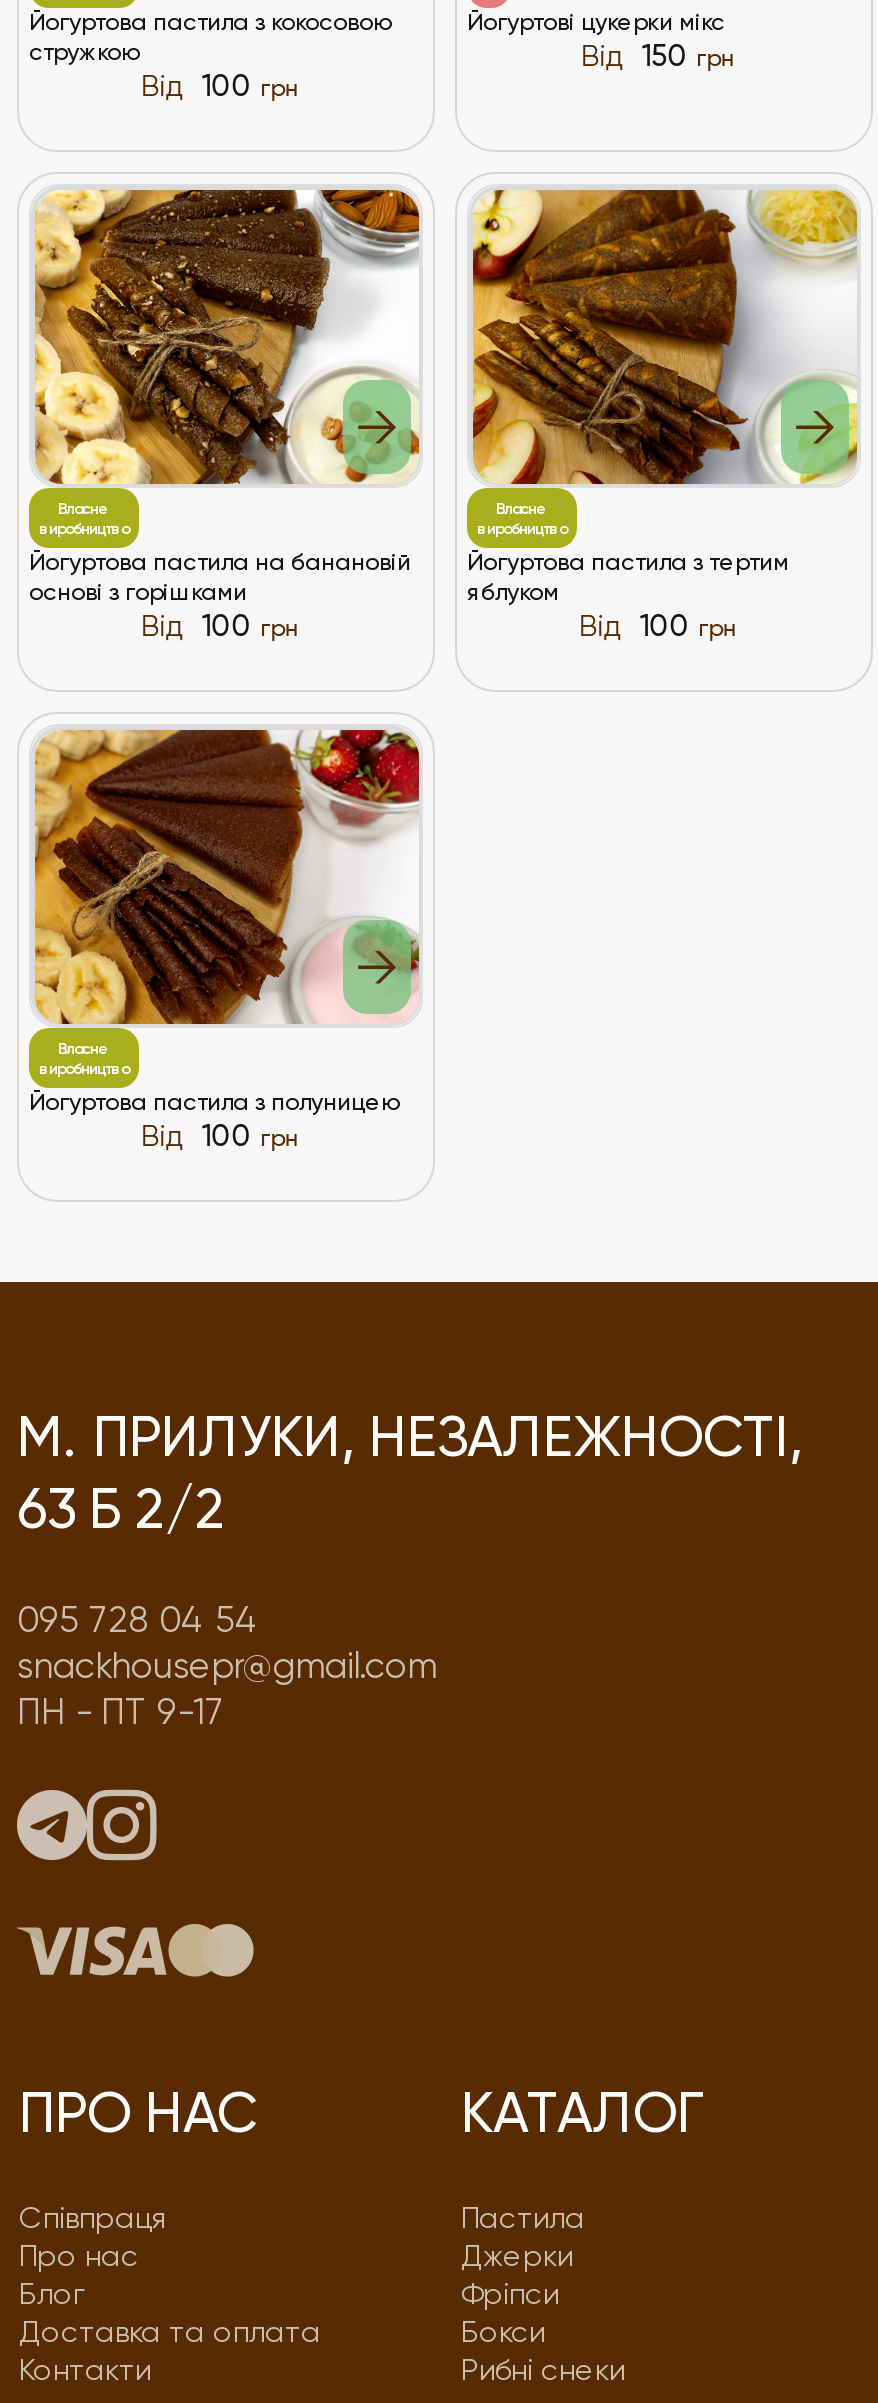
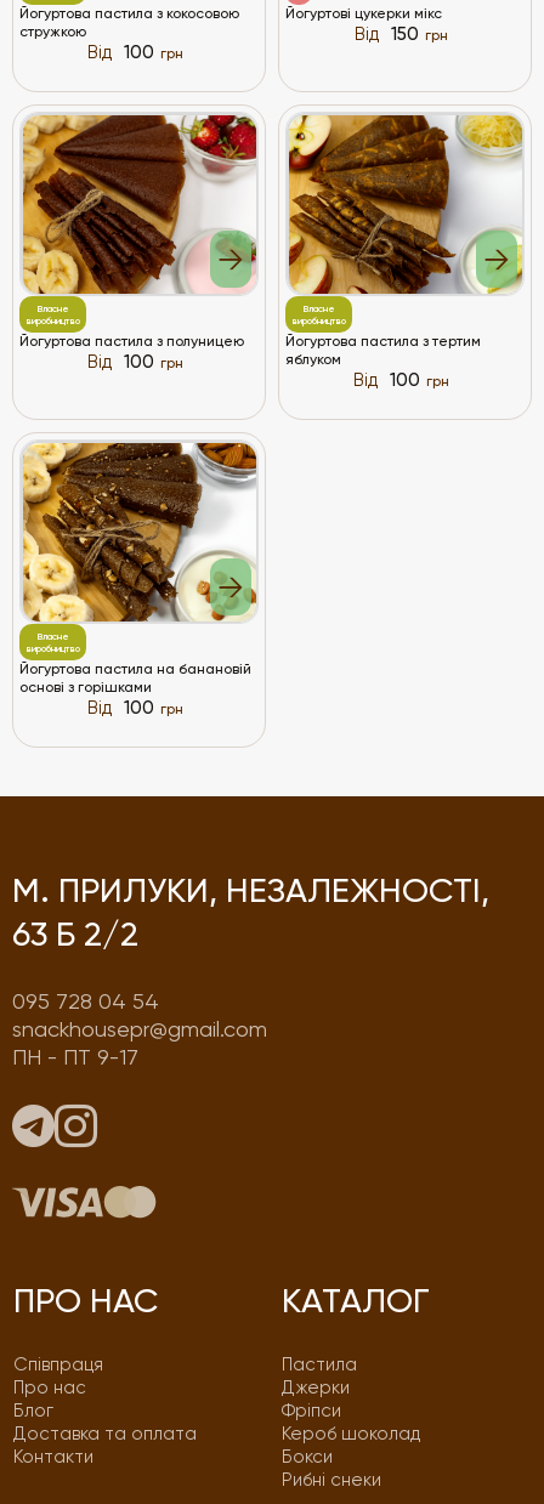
moved [29,188,421,606] -> [19,442,257,696]: [image] | Йогуртова пастила на банановій | основі з горішками
moved [29,730,421,1116] -> [19,115,257,350]: [image] | Йогуртова пастила з полуницею
none -> [282,1423,420,1445] Кероб шоколад

